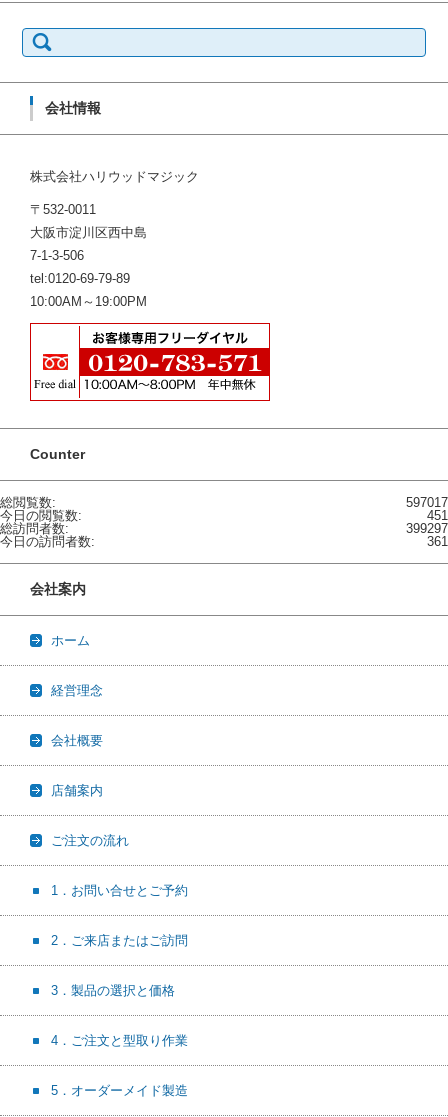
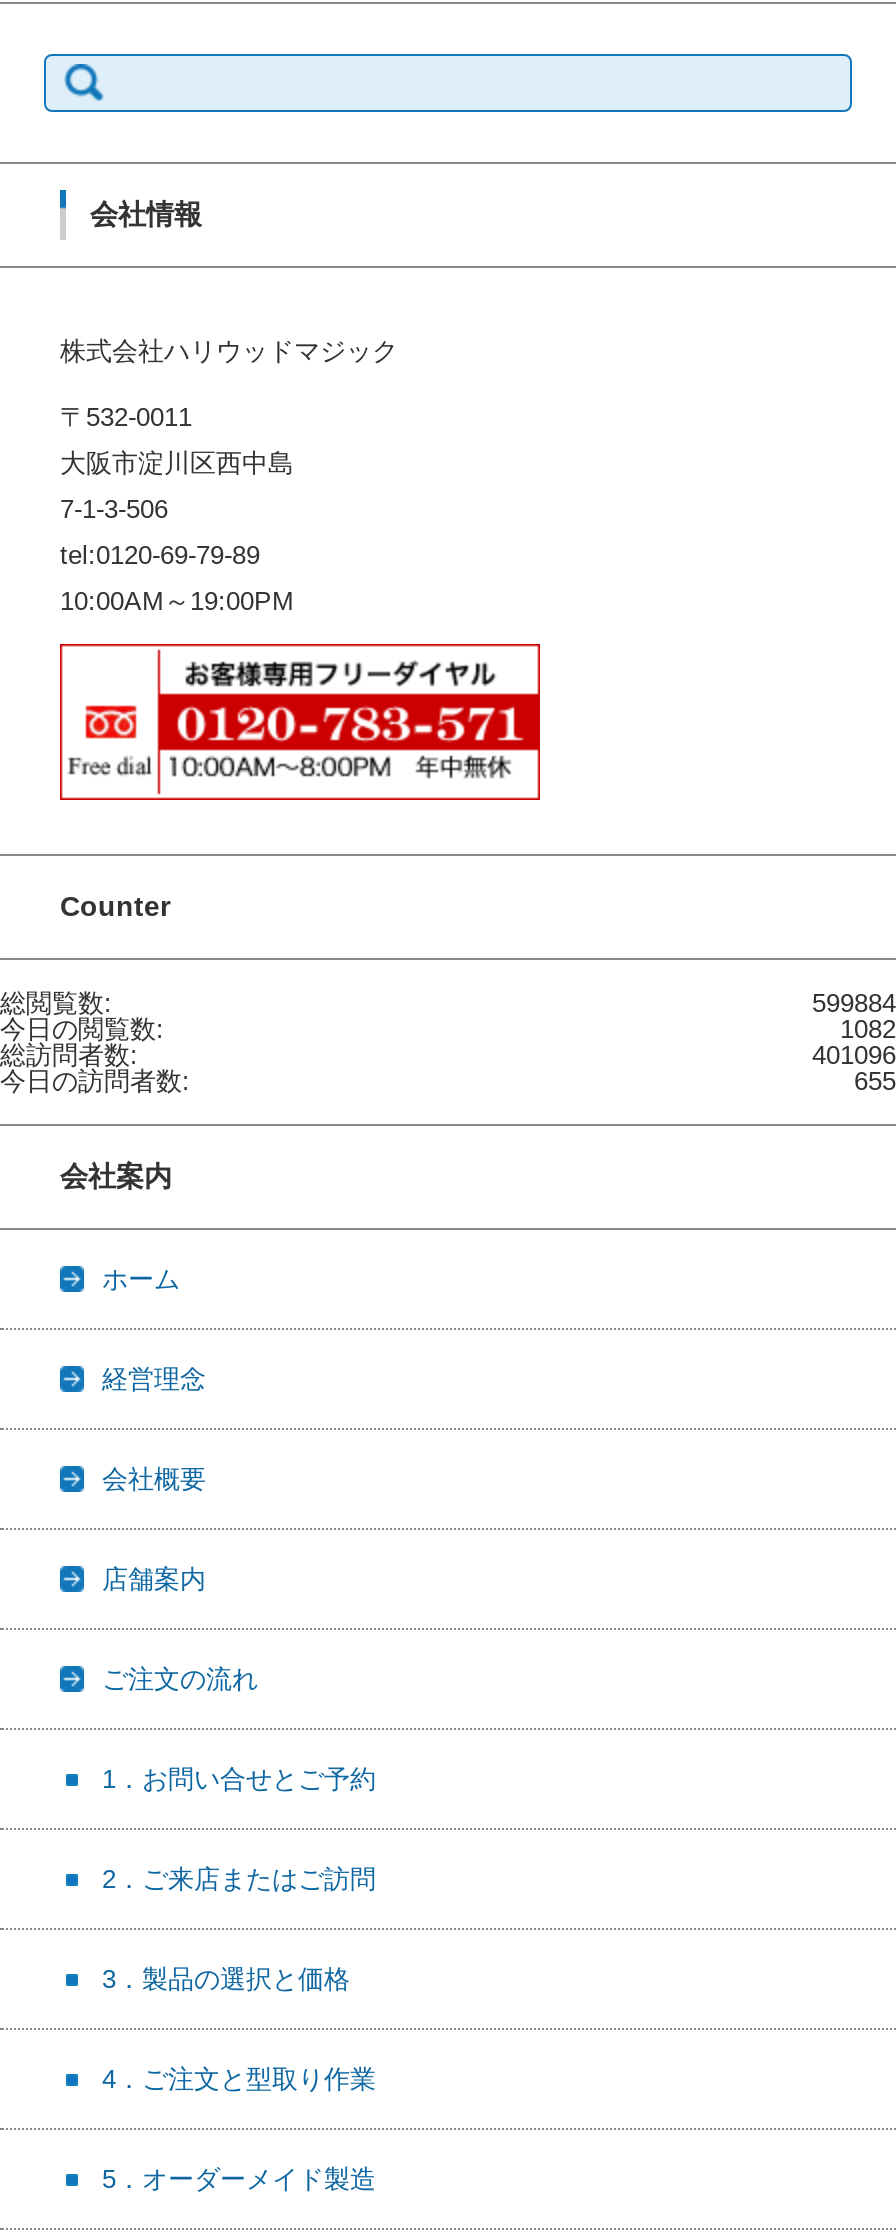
[406,495,448,510] 597017 -> [812,988,896,1018] 599884
[427,508,448,523] 451 -> [840,1014,896,1044] 1082
[406,521,448,536] 399297 -> [812,1040,896,1070] 401096
[427,534,448,549] 361 -> [854,1066,896,1096] 655

